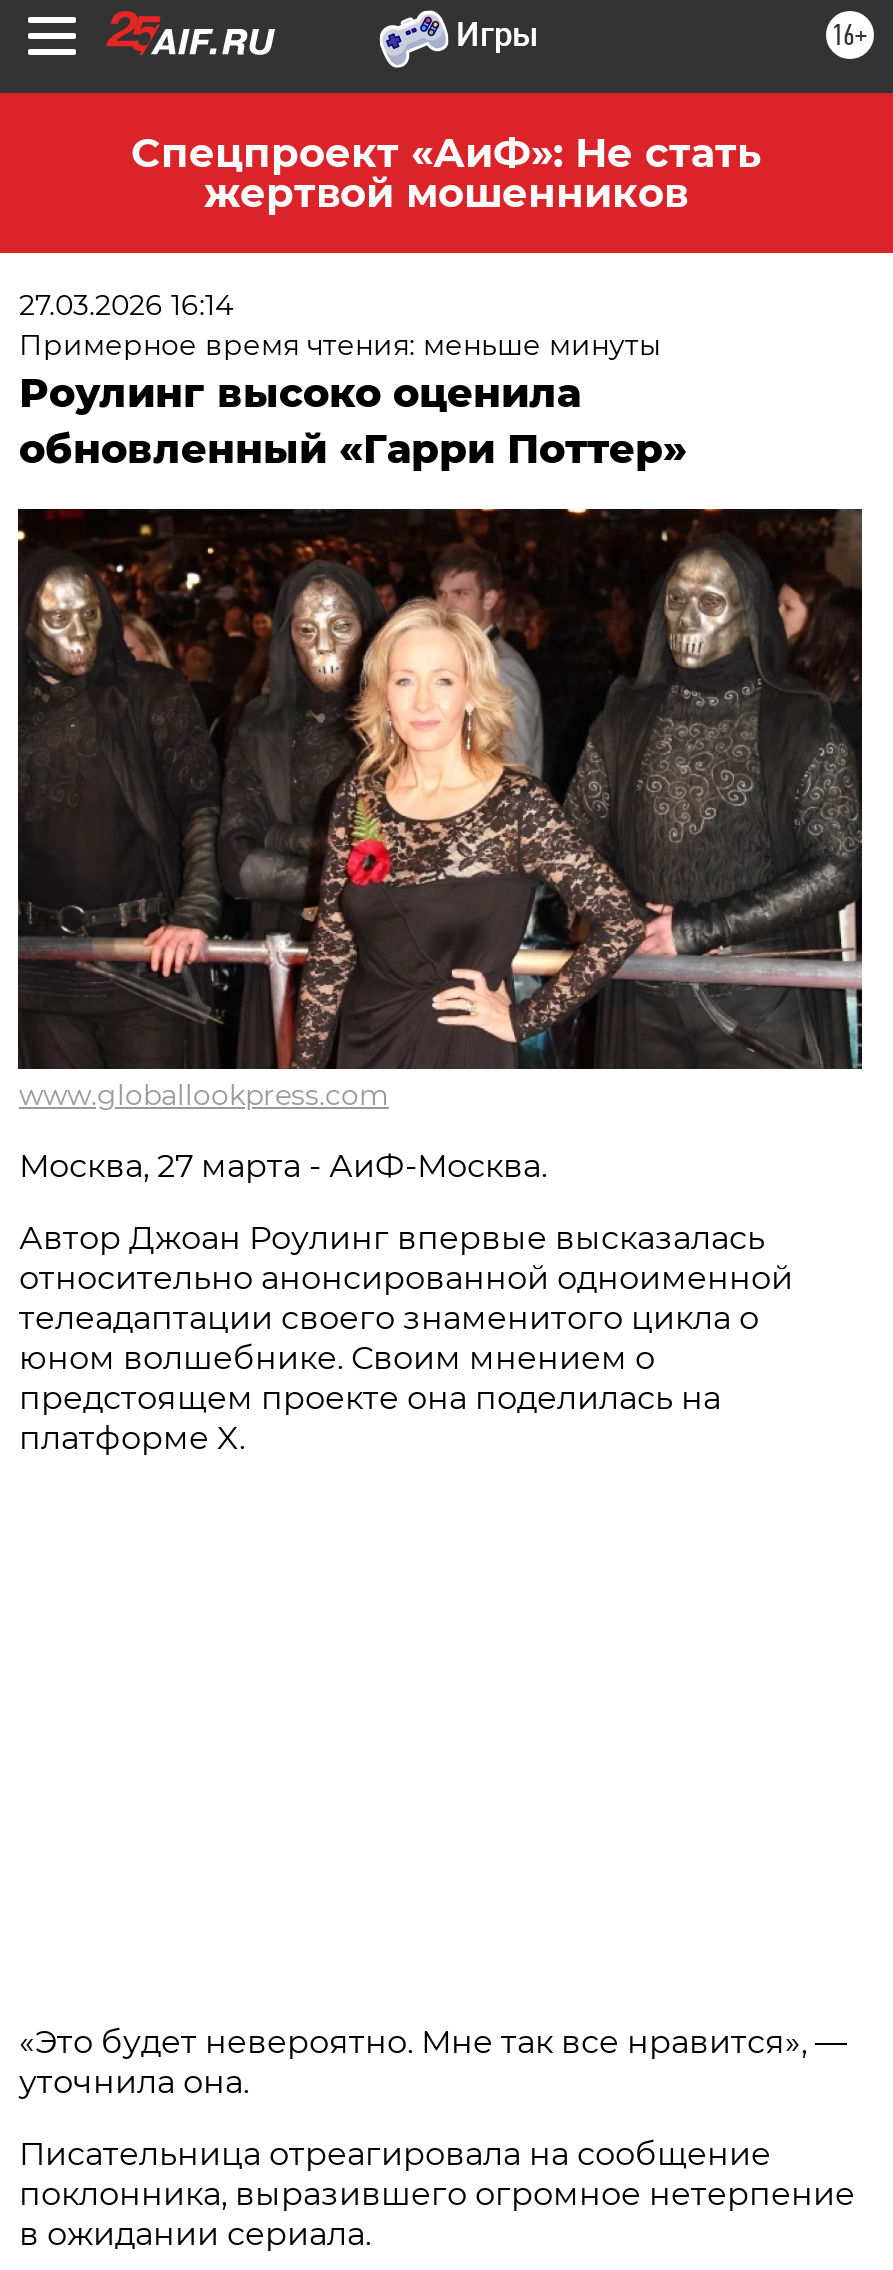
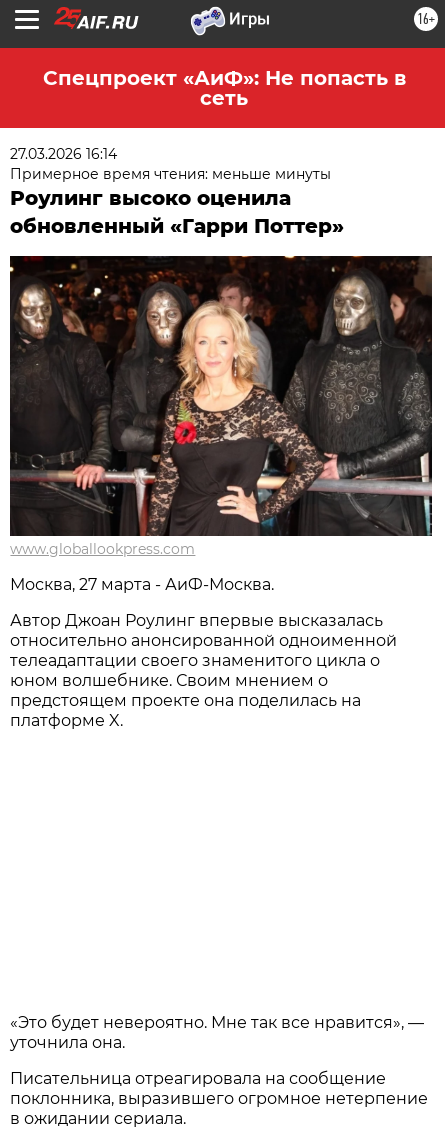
[131,129,761,217] Спецпроект «АиФ»: Не стать | жертвой мошенников -> [42,66,405,110] Спецпроект «АиФ»: Не попасть в | сеть

